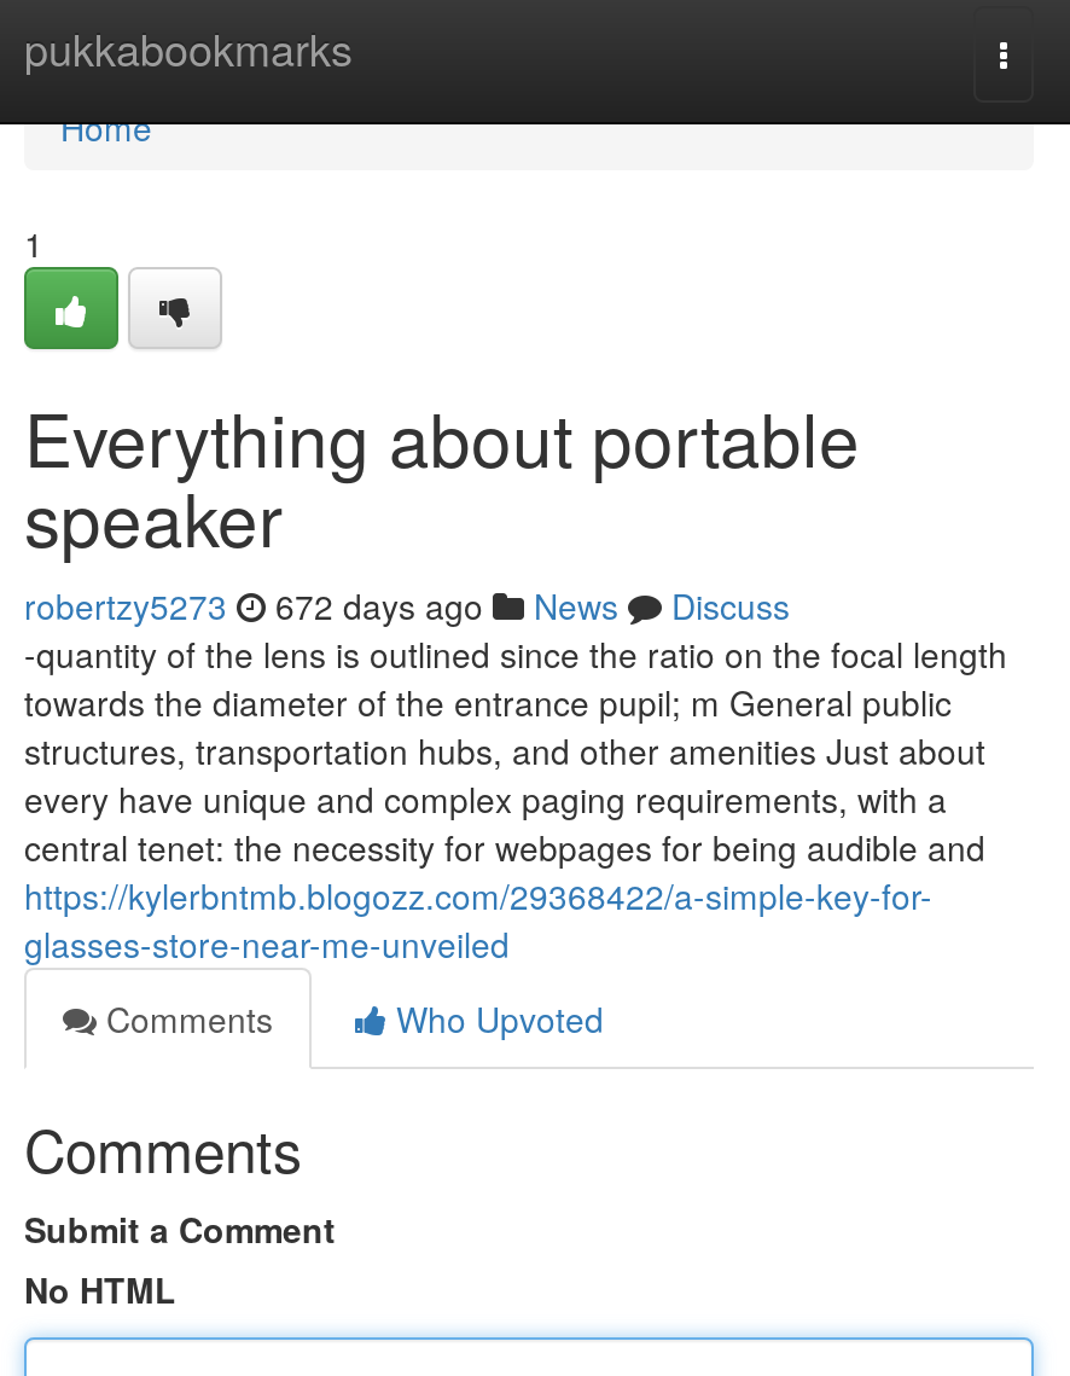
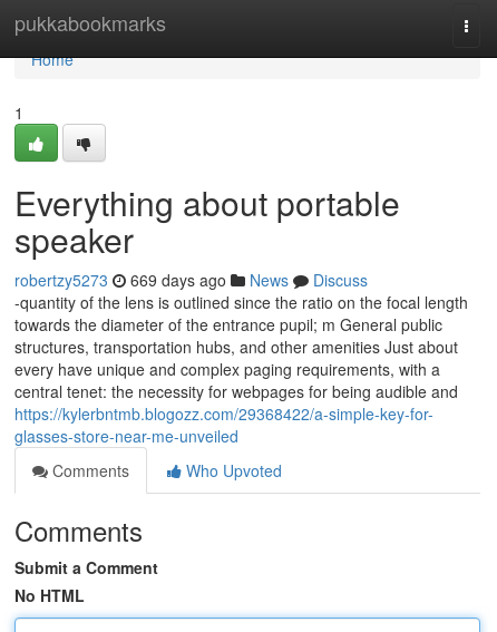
[24,581,790,629] robertzy5273 672 days ago News Discuss -> [14,269,368,291] robertzy5273 669 days ago News Discuss

